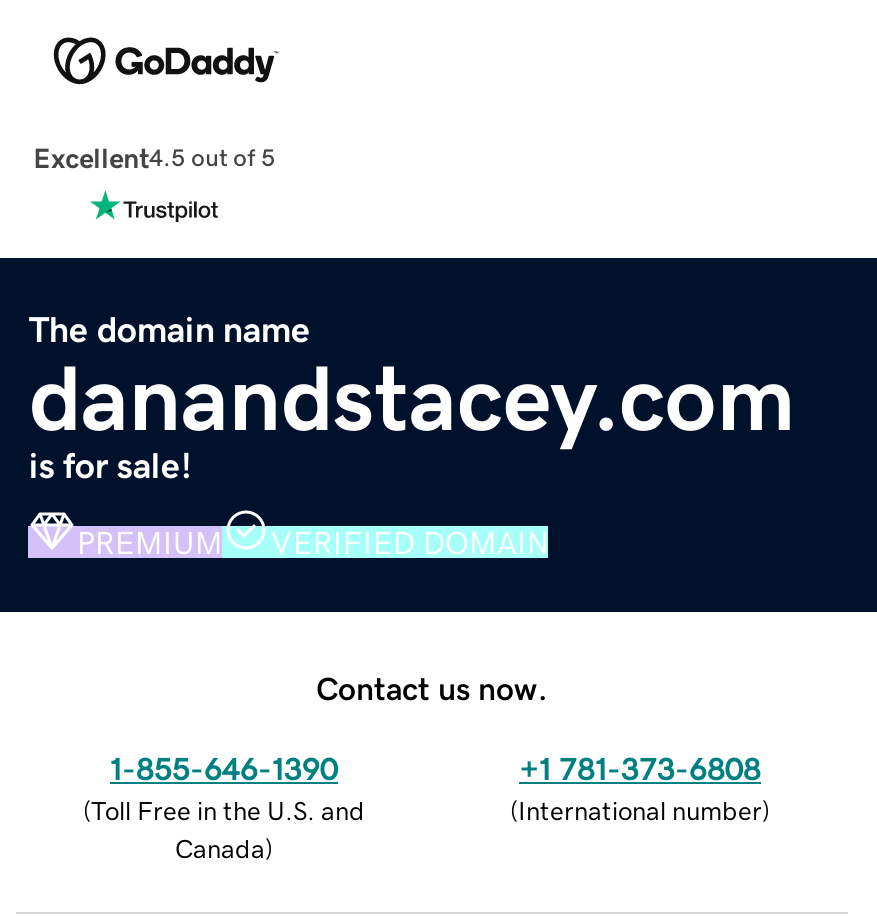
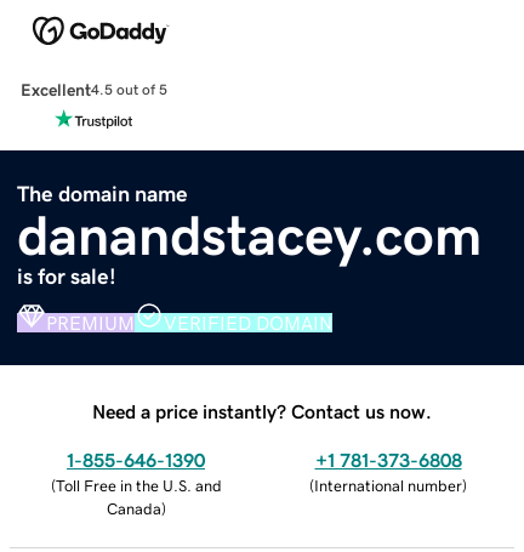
[316,671,548,703] Contact us now. -> [92,401,432,420] Need a price instantly? Contact us now.

